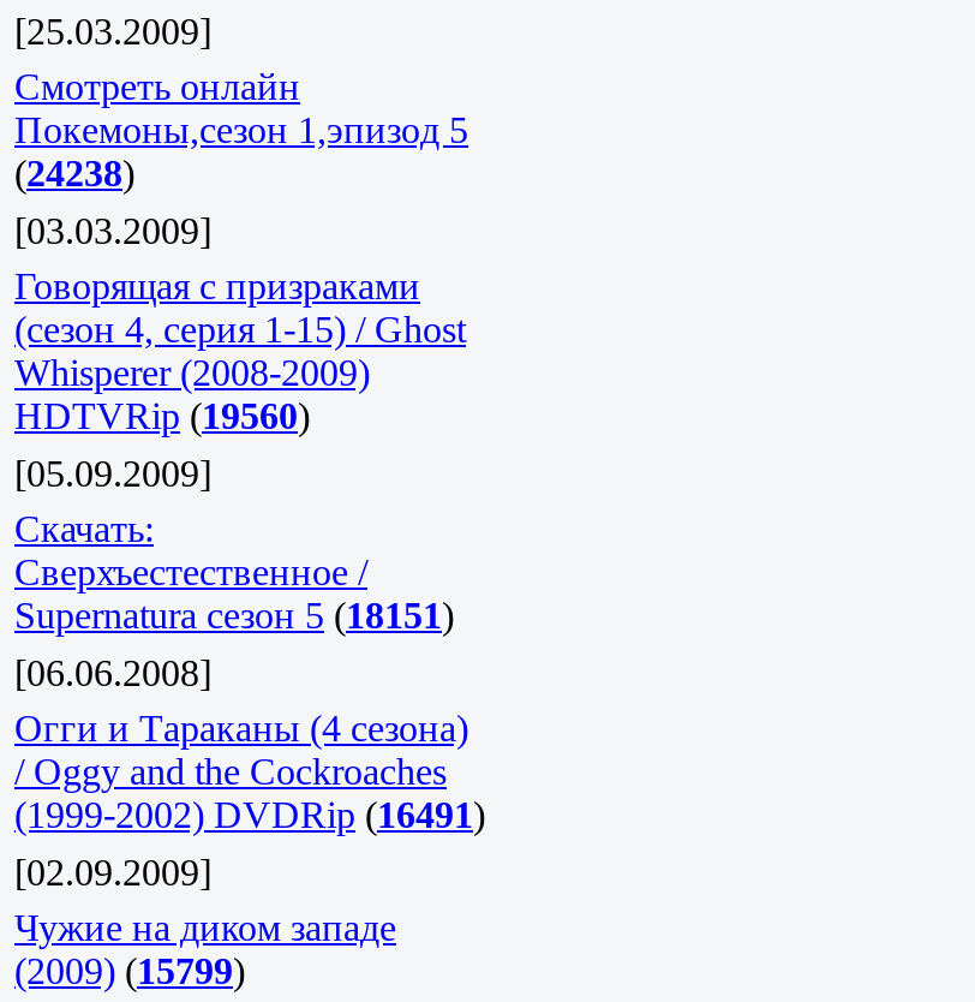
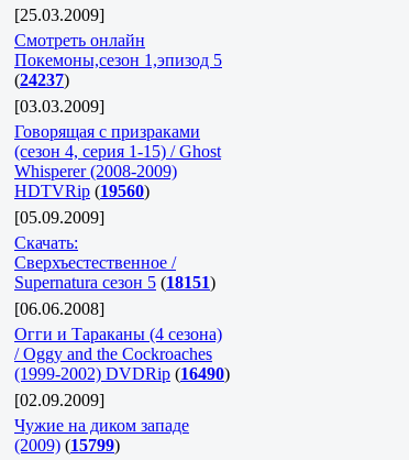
[14,153,134,193] (24238) -> [14,70,69,89] (24237)
[14,794,485,835] (1999-2002) DVDRip (16491) -> [14,364,230,383] (1999-2002) DVDRip (16490)

